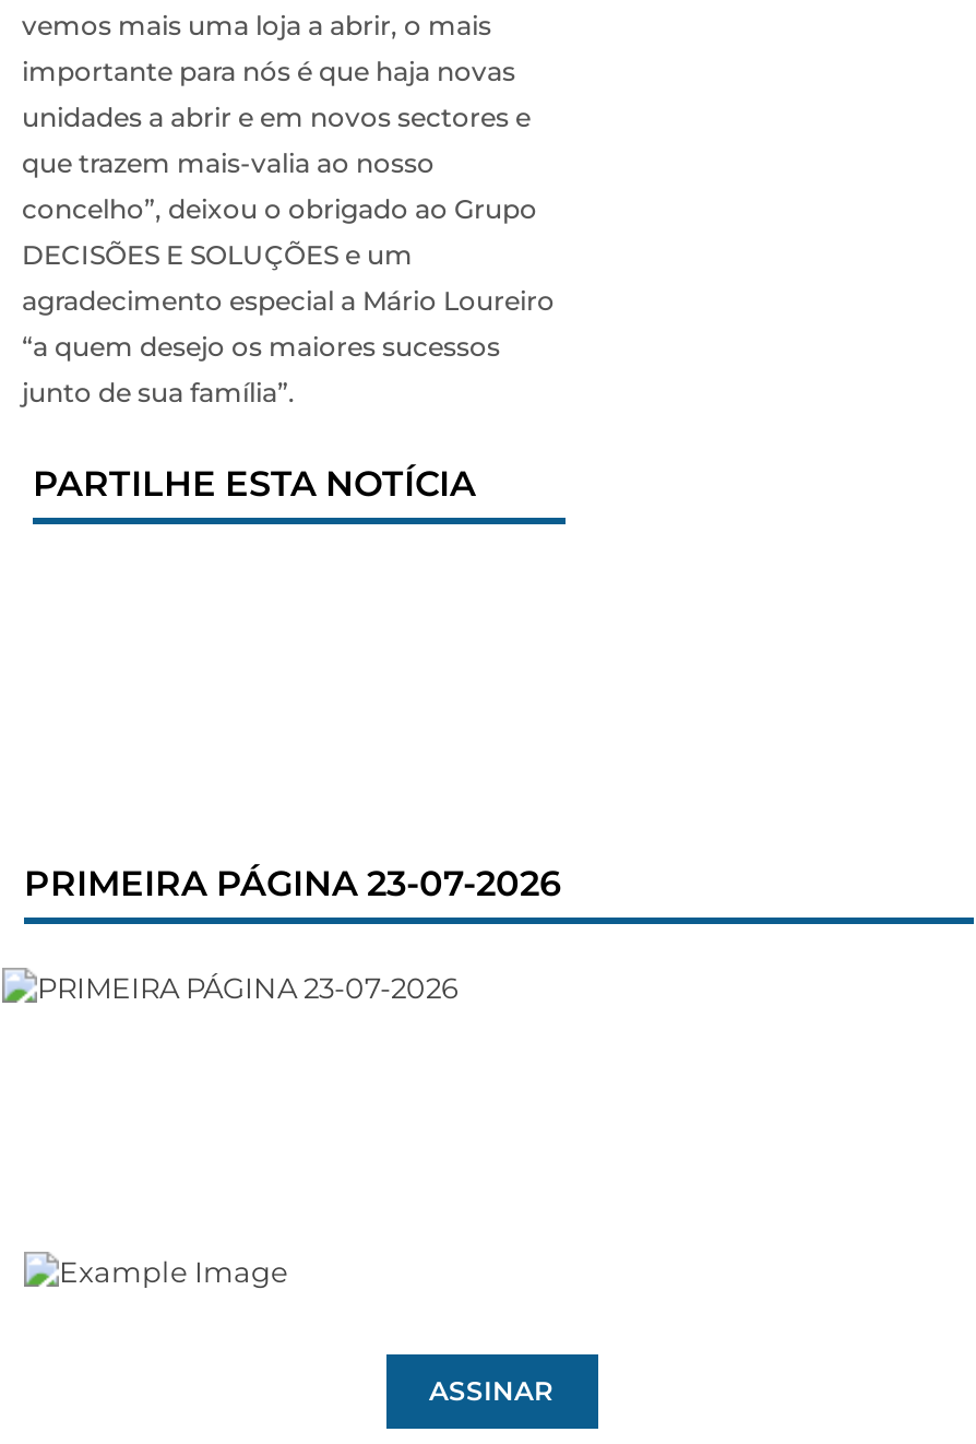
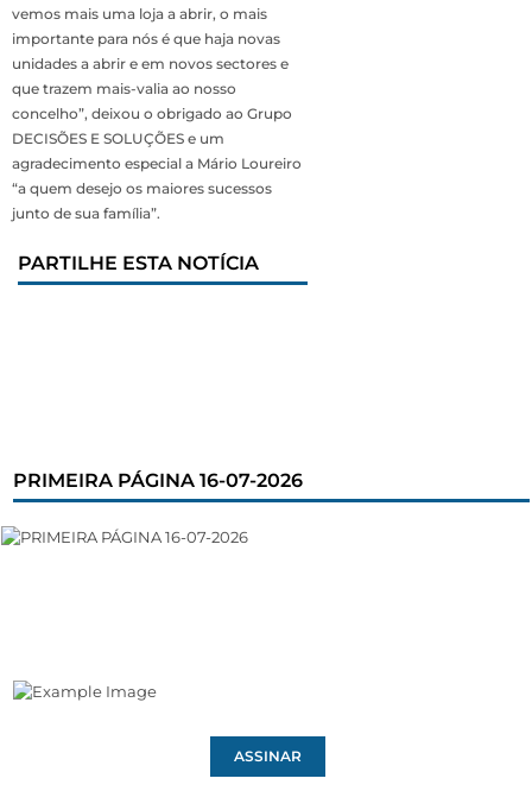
[24,862,561,903] PRIMEIRA PÁGINA 23-07-2026 -> [13,469,303,491] PRIMEIRA PÁGINA 16-07-2026

